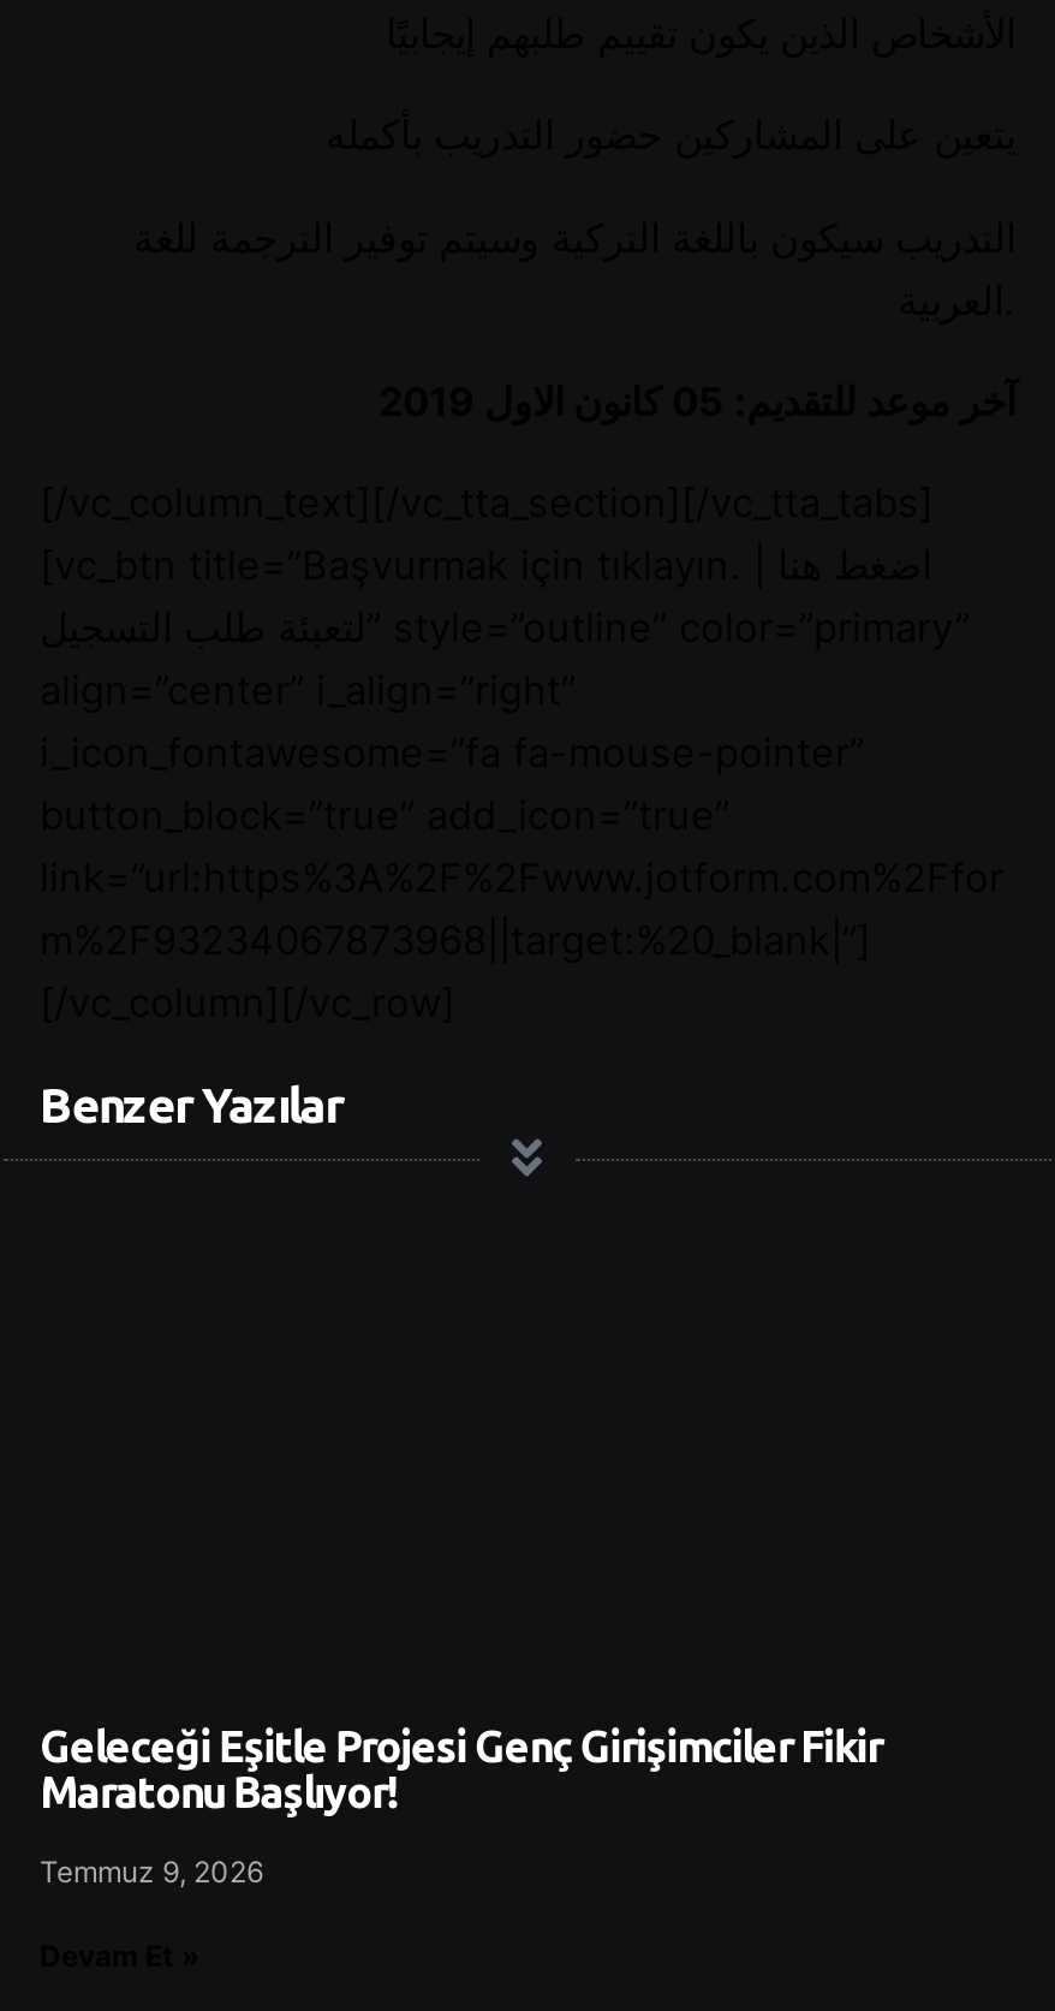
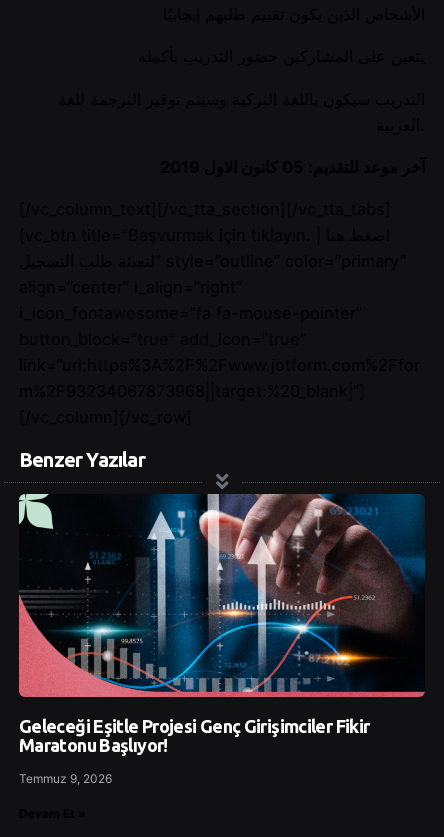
none -> [18,493,426,698] [image]

